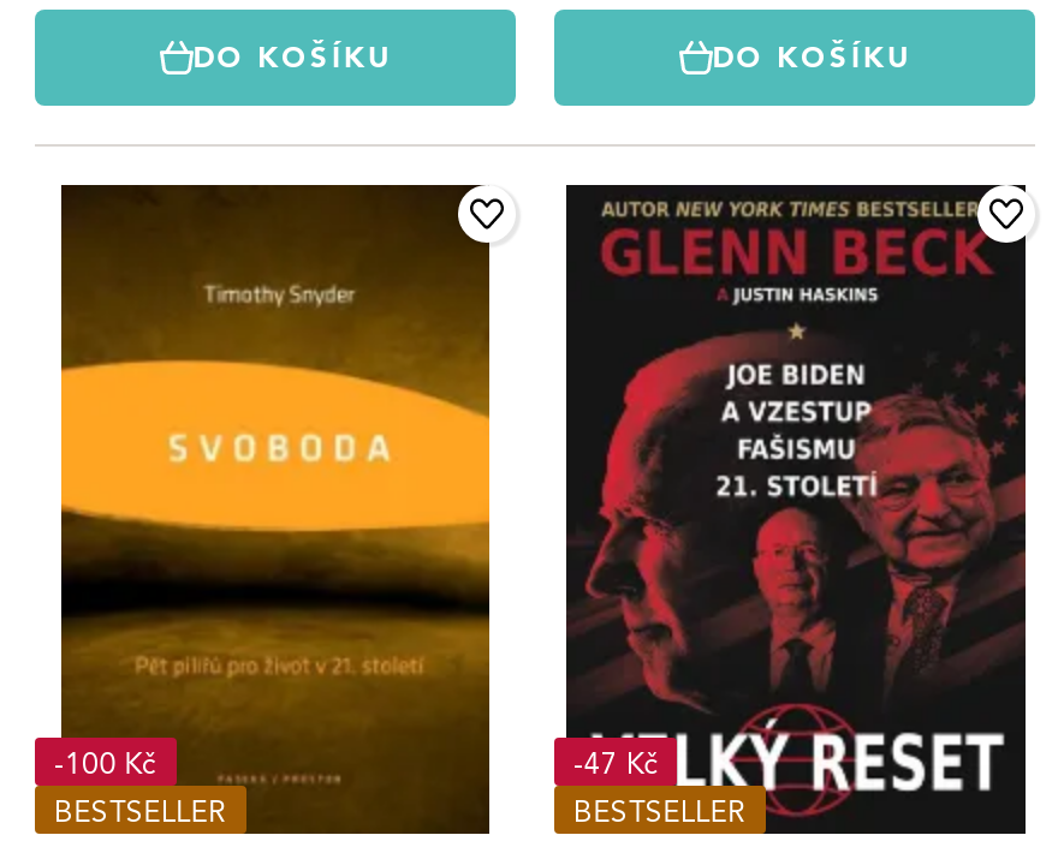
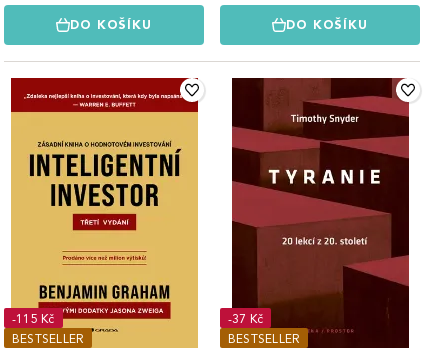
[52,183,501,836] [image] | -100 Kč -> [10,77,199,349] [image] | -115 Kč
[564,183,1028,836] [image] | -47 Kč -> [225,77,416,348] [image] | -37 Kč

